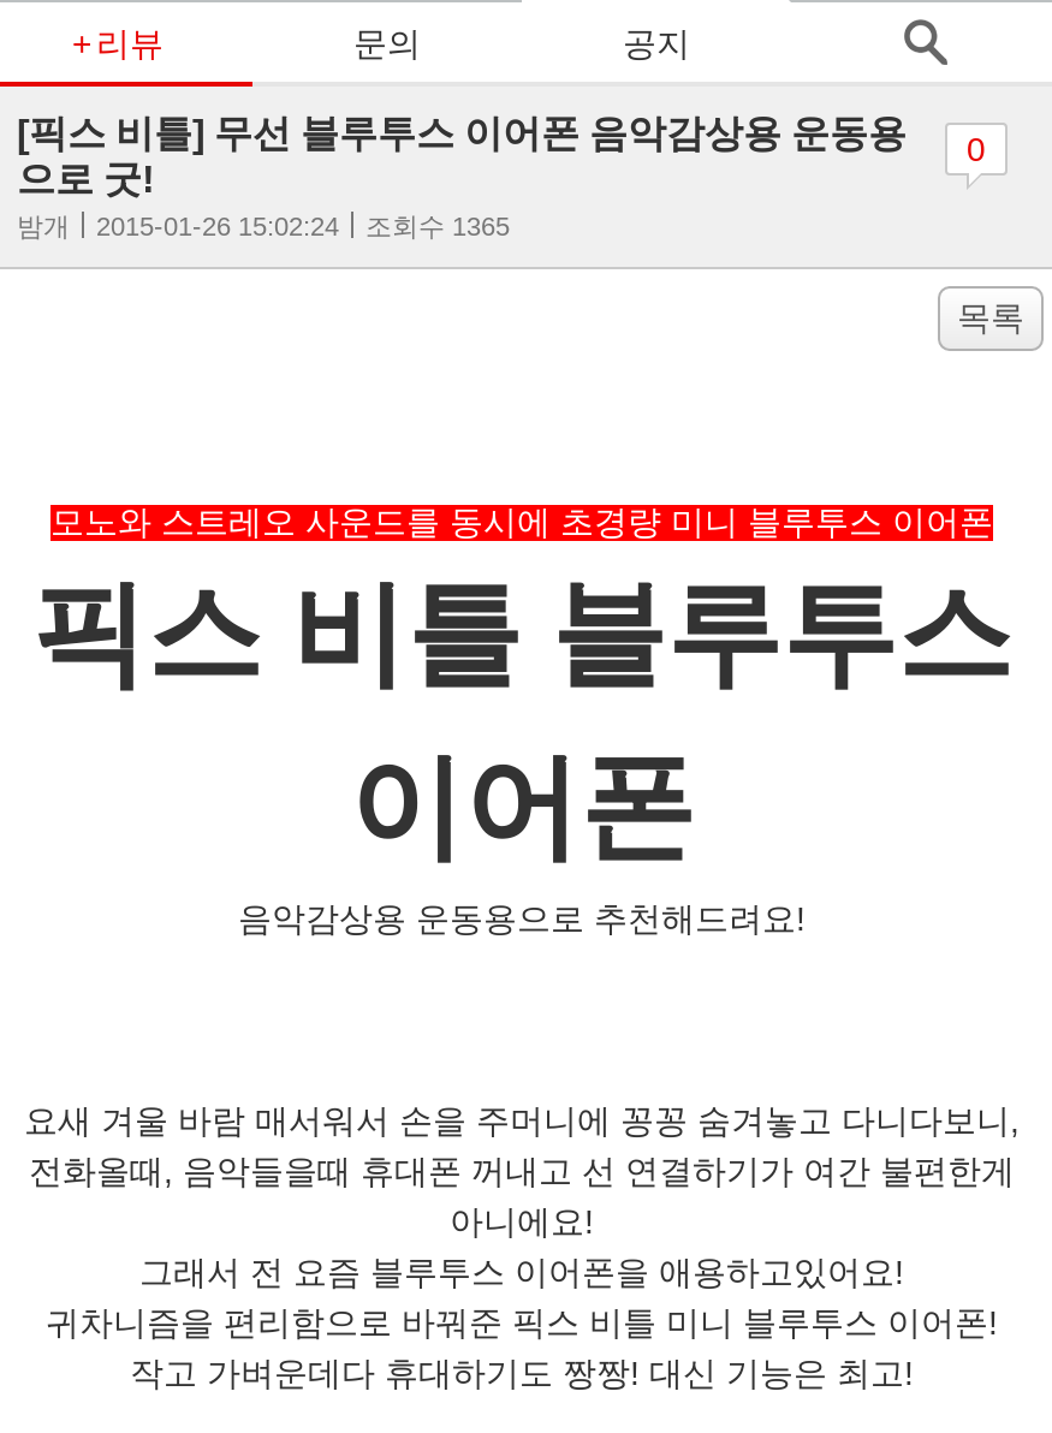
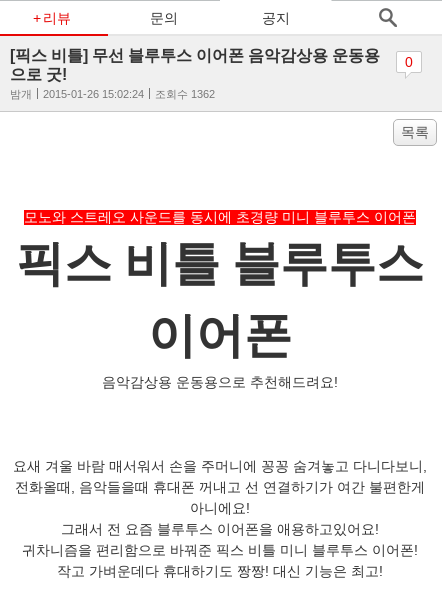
[17,212,510,240] 밤개 2015-01-26 15:02:24 조회수 1365 -> [10,88,215,100] 밤개 2015-01-26 15:02:24 조회수 1362

